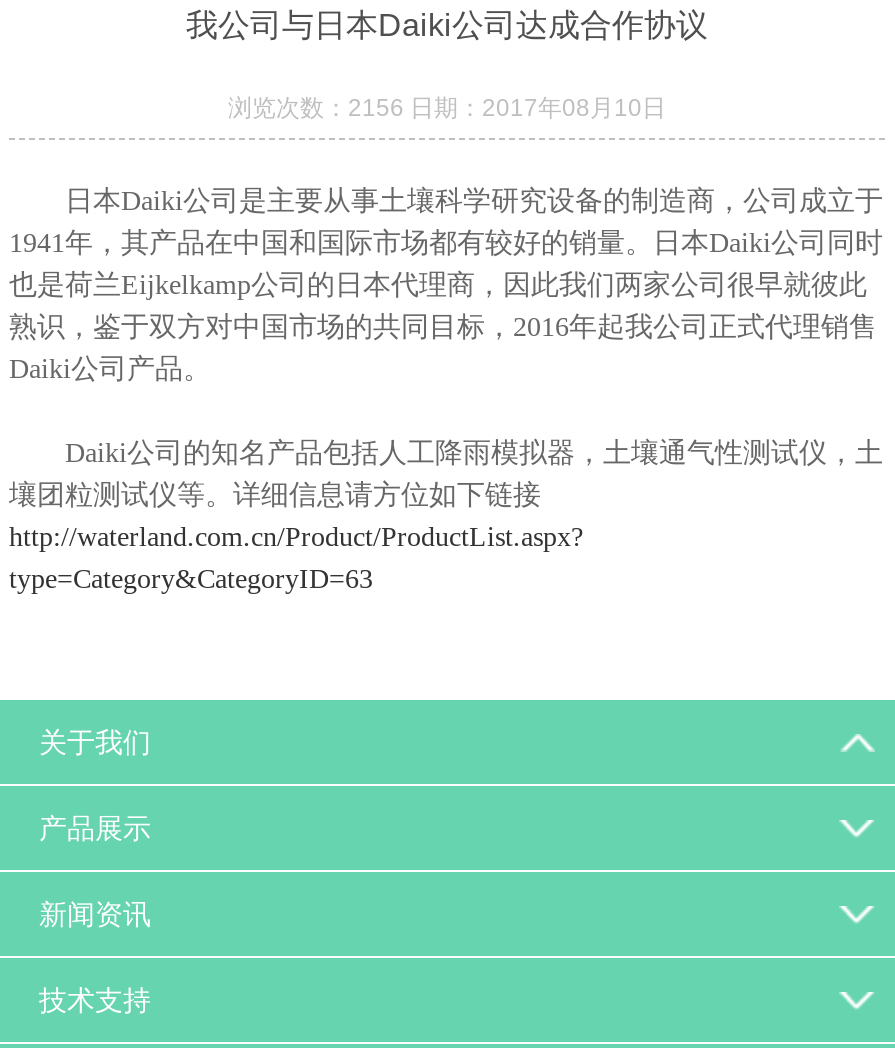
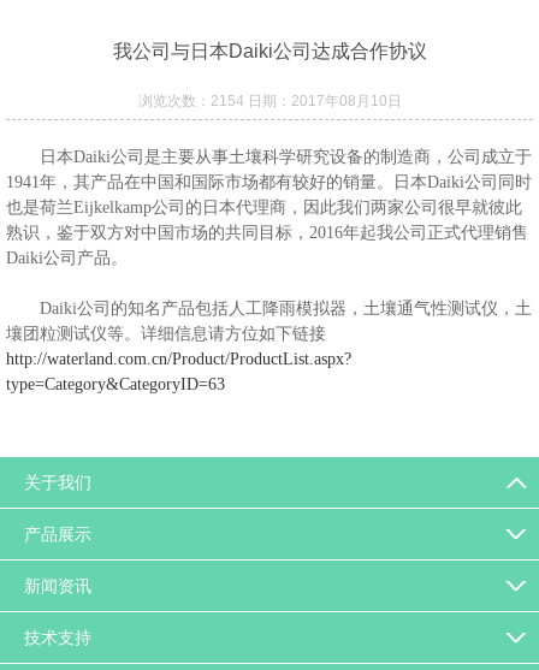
[228,94,666,122] 浏览次数：2156 日期：2017年08月10日 -> [138,93,401,109] 浏览次数：2154 日期：2017年08月10日

